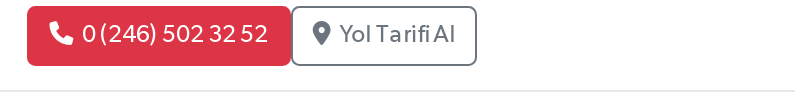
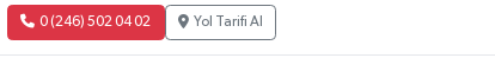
[82,23,268,47] 0 (246) 502 32 52 -> [40,15,151,29] 0 (246) 502 04 02

